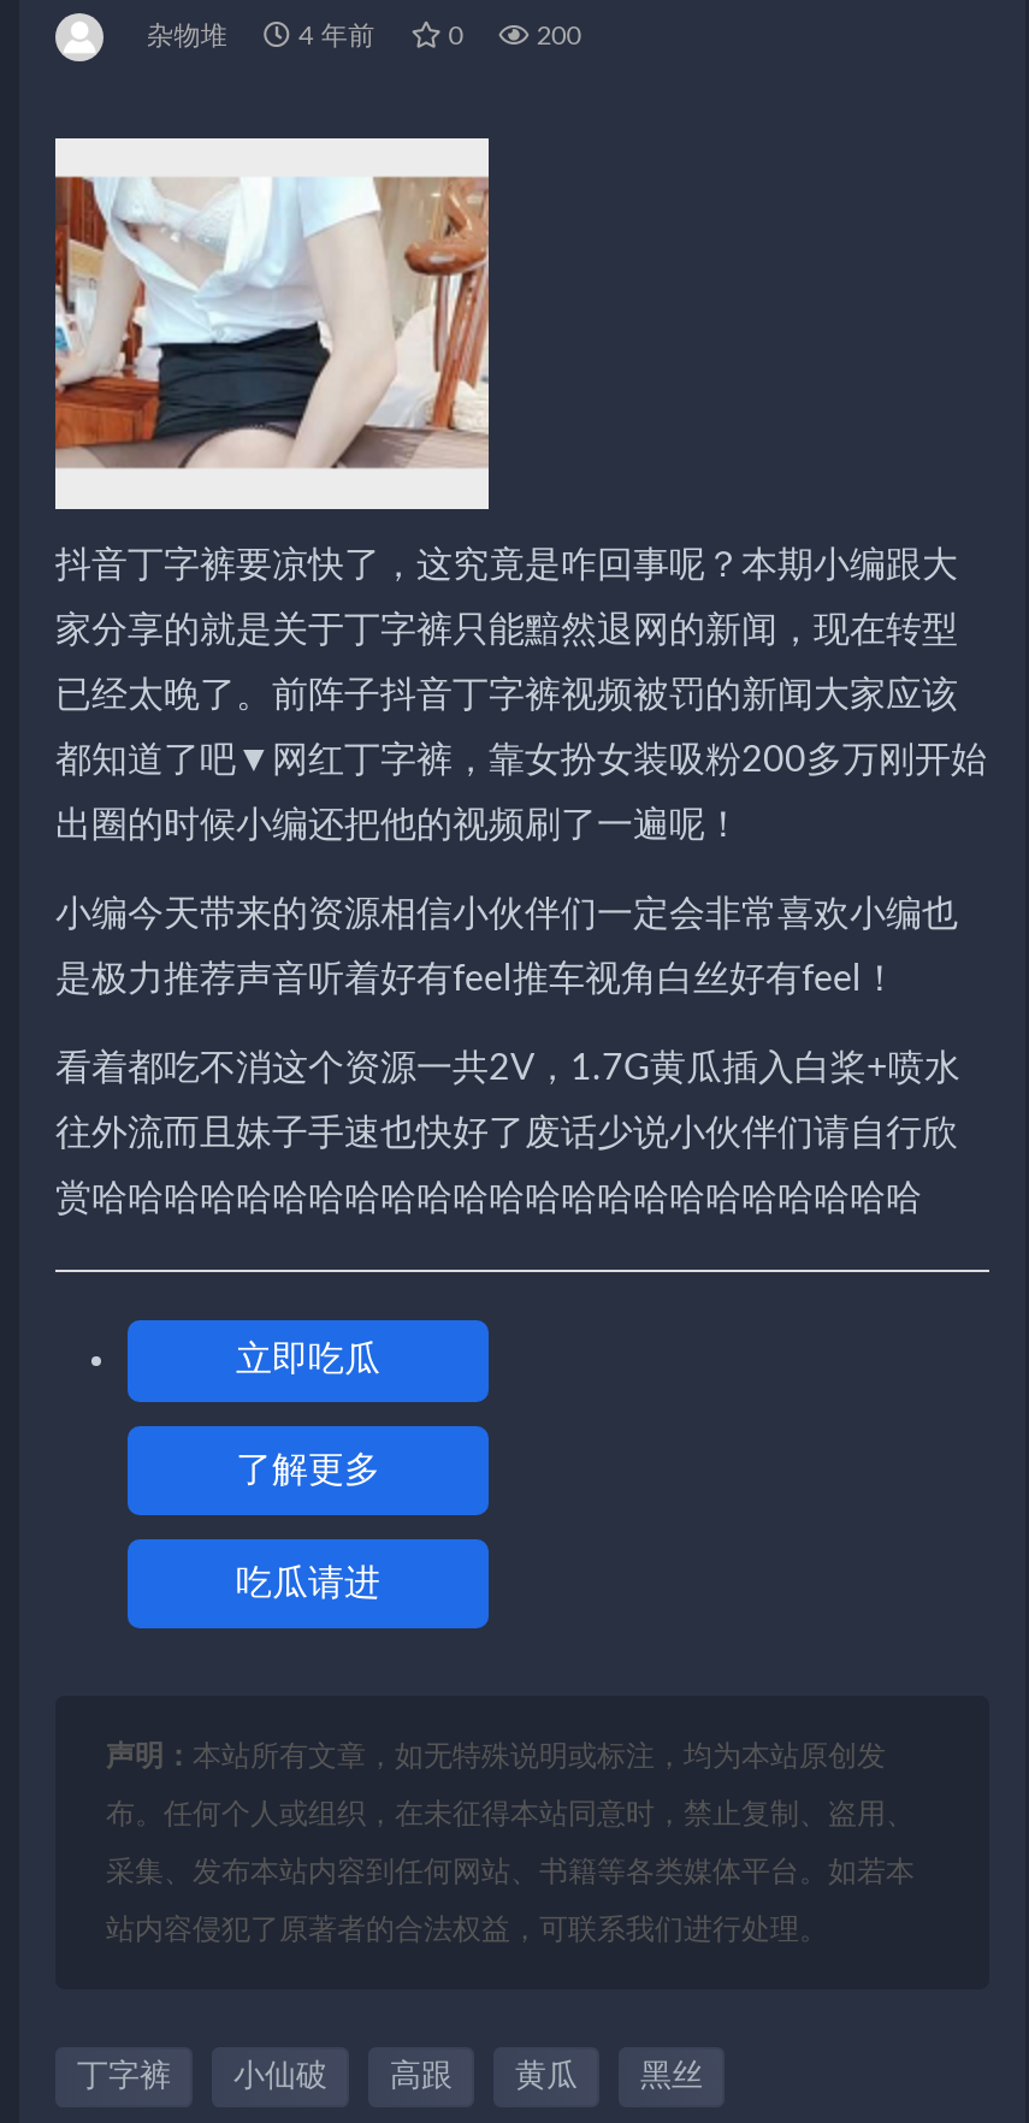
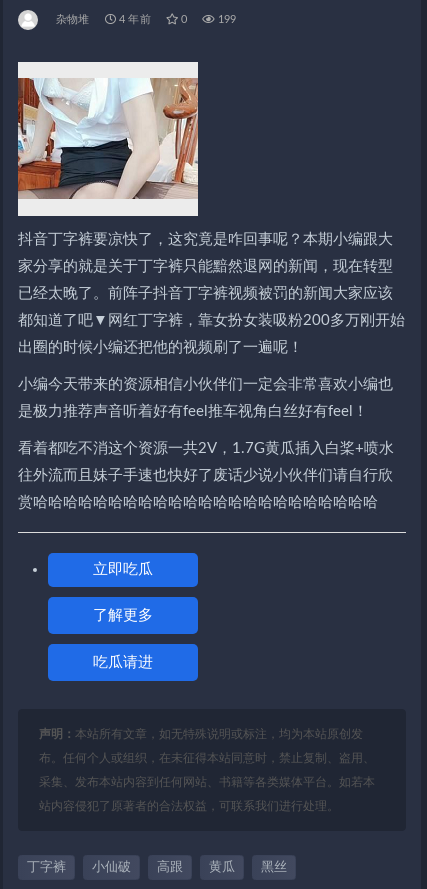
[529,23,581,49] 200 -> [215,14,236,25] 199

